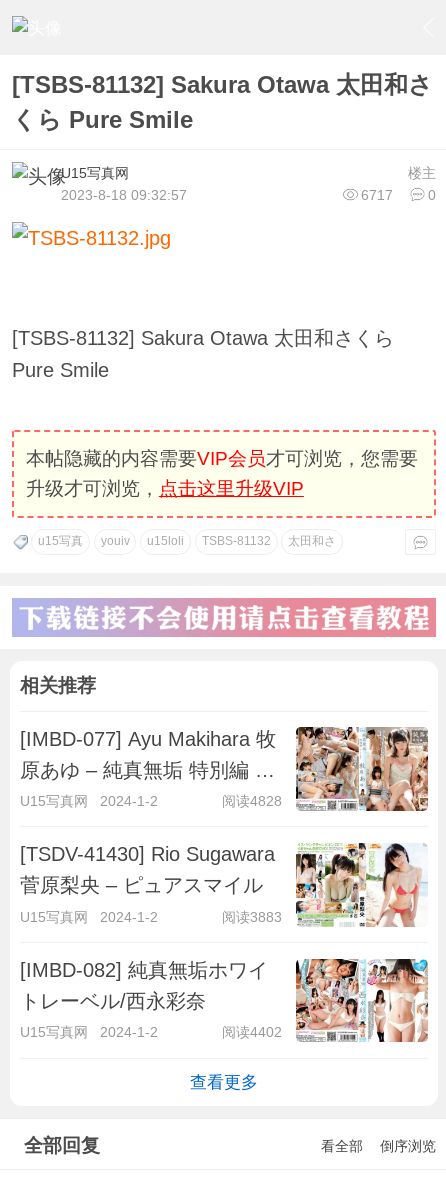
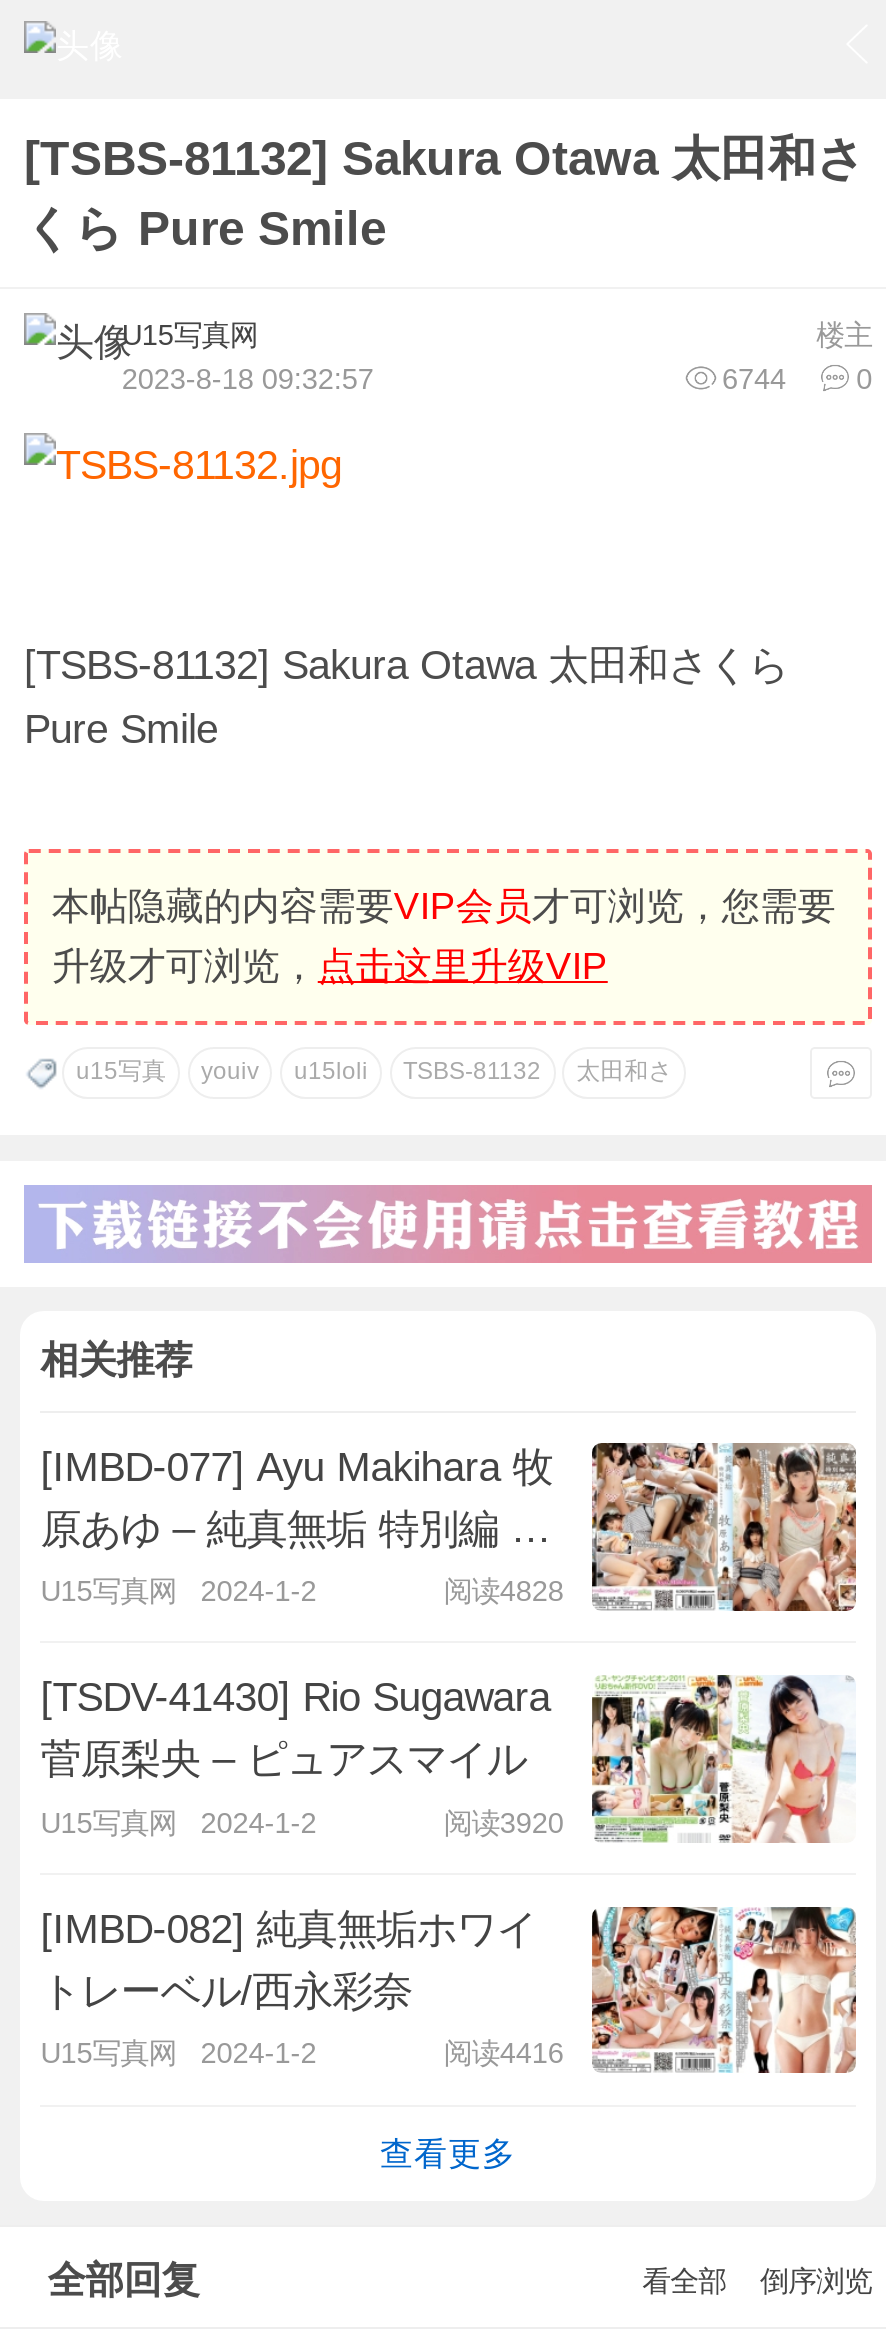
[361,187,436,203] 6717 0 -> [722,363,872,395] 6744 0
[222,909,282,925] 阅读3883 -> [444,1807,564,1839] 阅读3920
[222,1024,282,1040] 阅读4402 -> [444,2038,564,2070] 阅读4416

